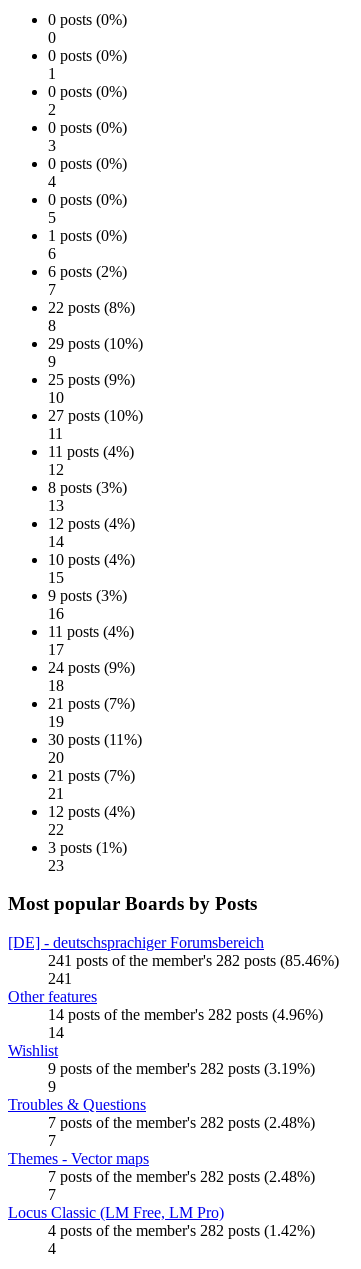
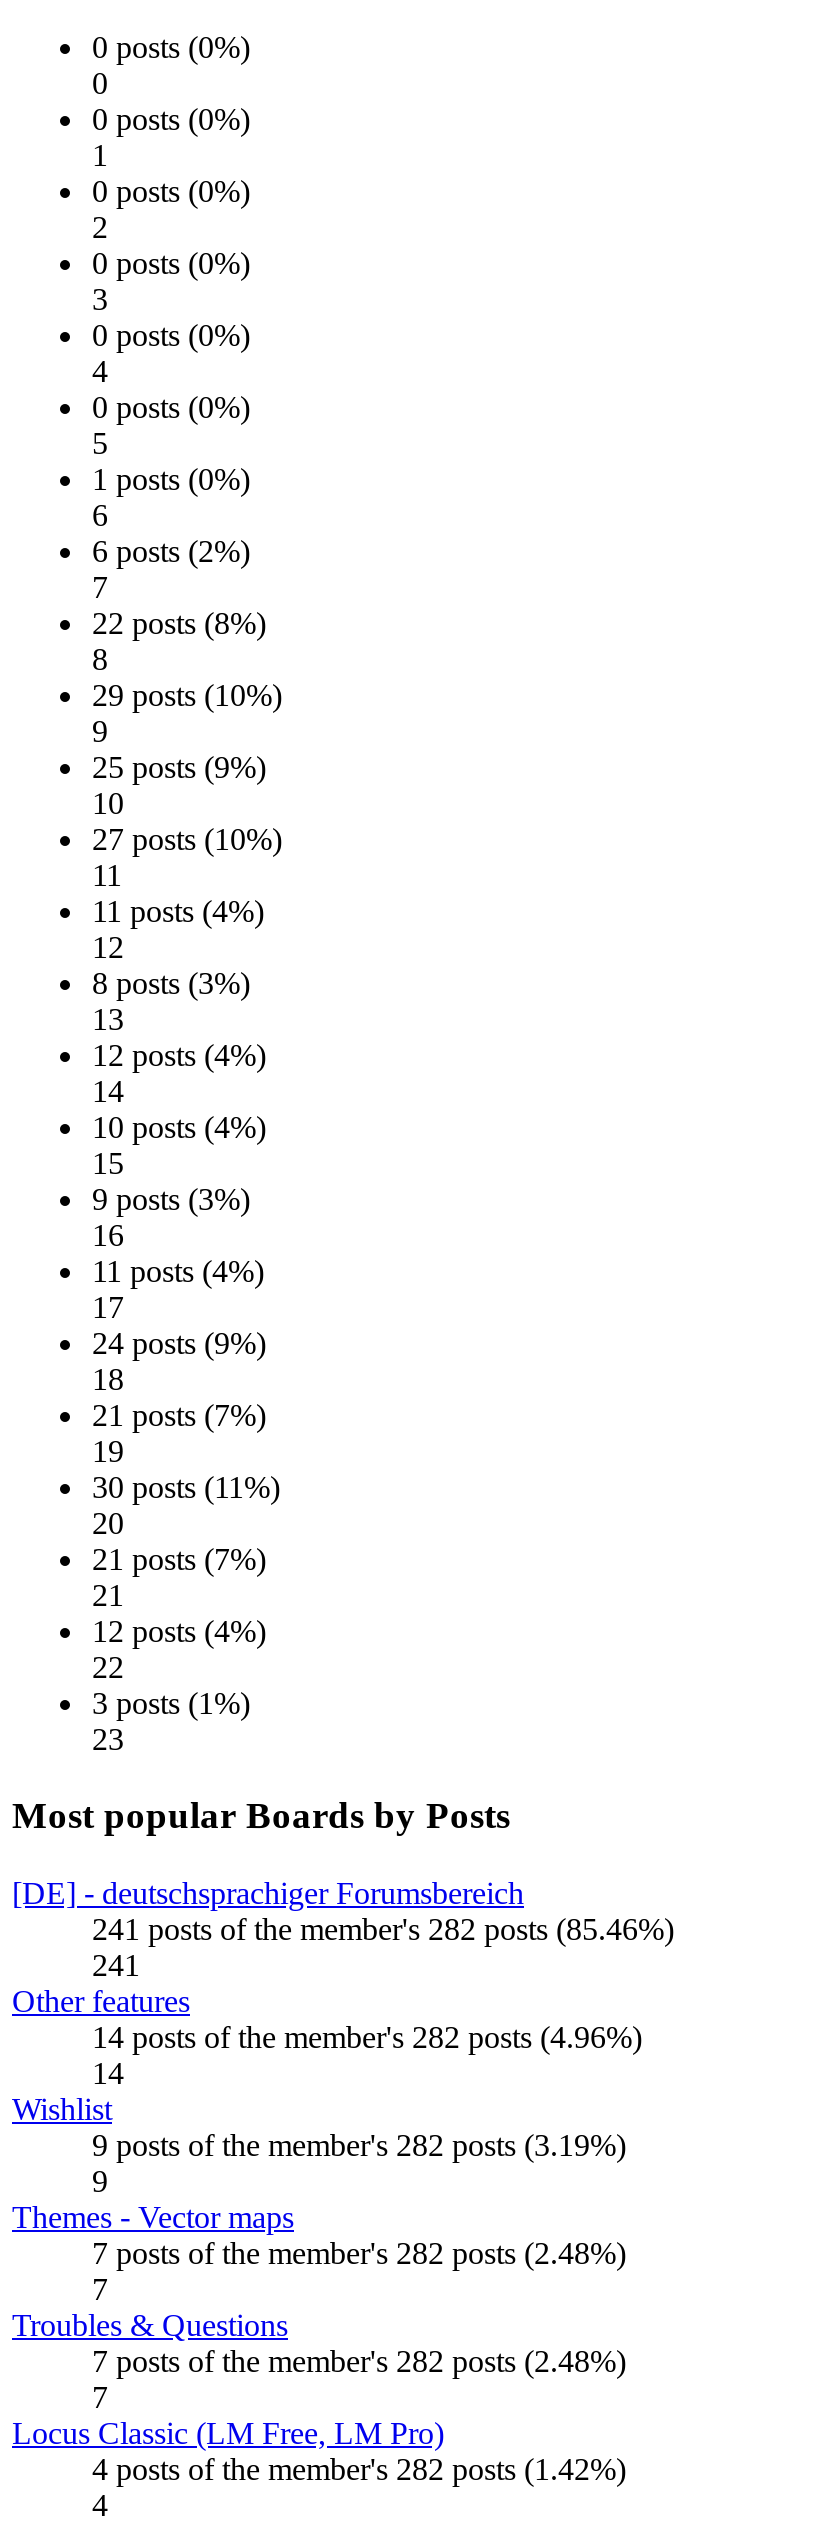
moved [8,1096,146,1113] -> [12,2308,288,2342]: Troubles & Questions
moved [8,1150,149,1167] -> [12,2200,294,2234]: Themes - Vector maps

